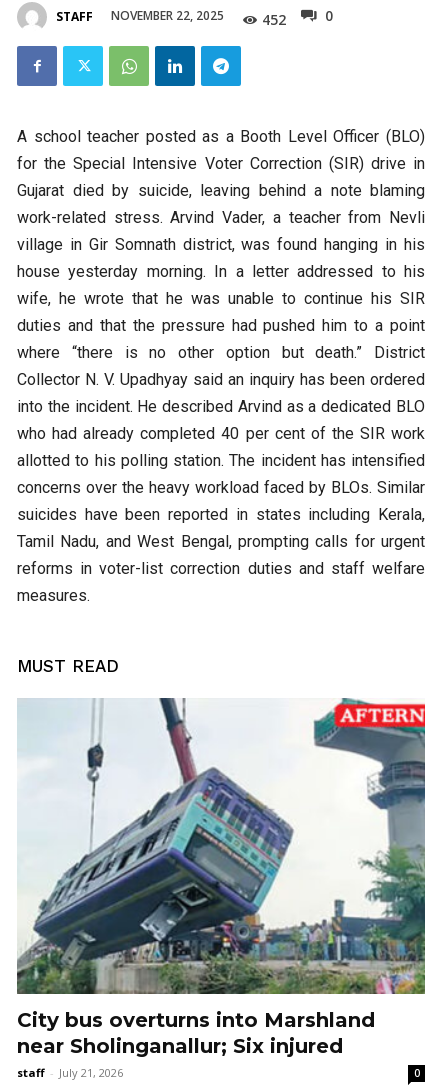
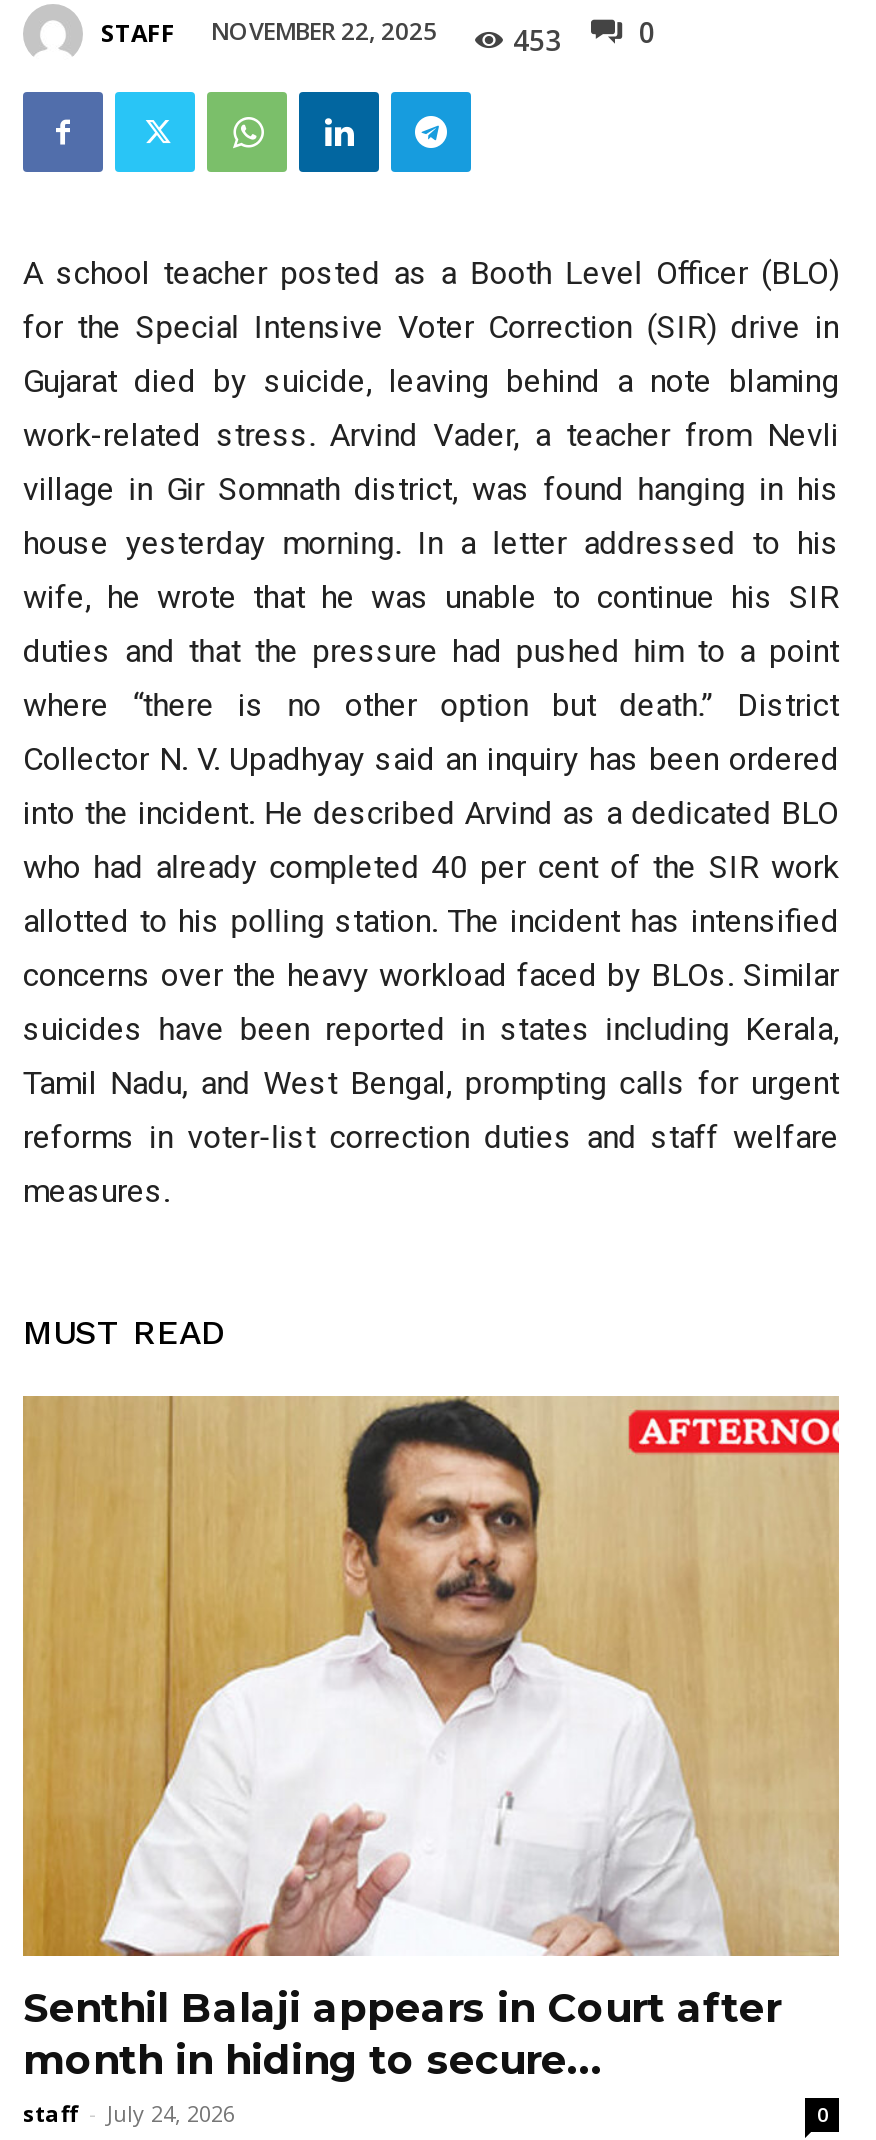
[262,10,286,29] 452 -> [513,20,561,58] 453
[16,697,426,1080] [image] | City bus overturns into Marshland | near Sholinganallur; Six injured | staff - July 21, 2026 -> [21,1394,841,2129] [image] | Senthil Balaji appears in Court after | month in hiding to secure... | staff - July 24, 2026

